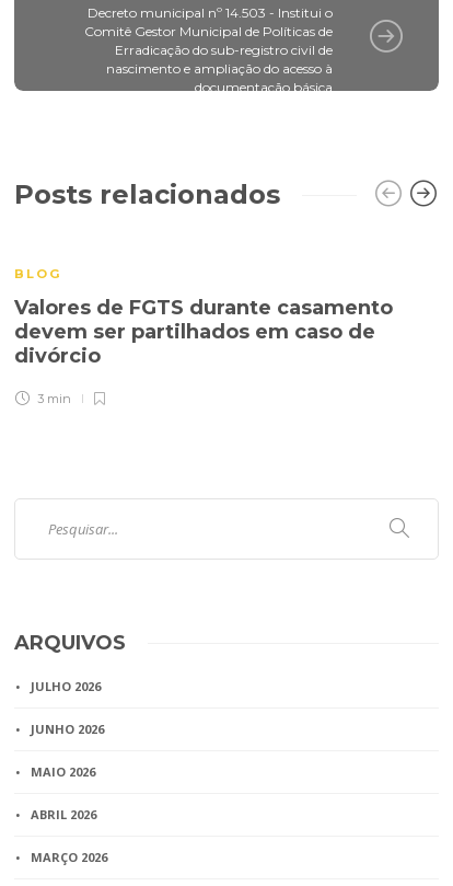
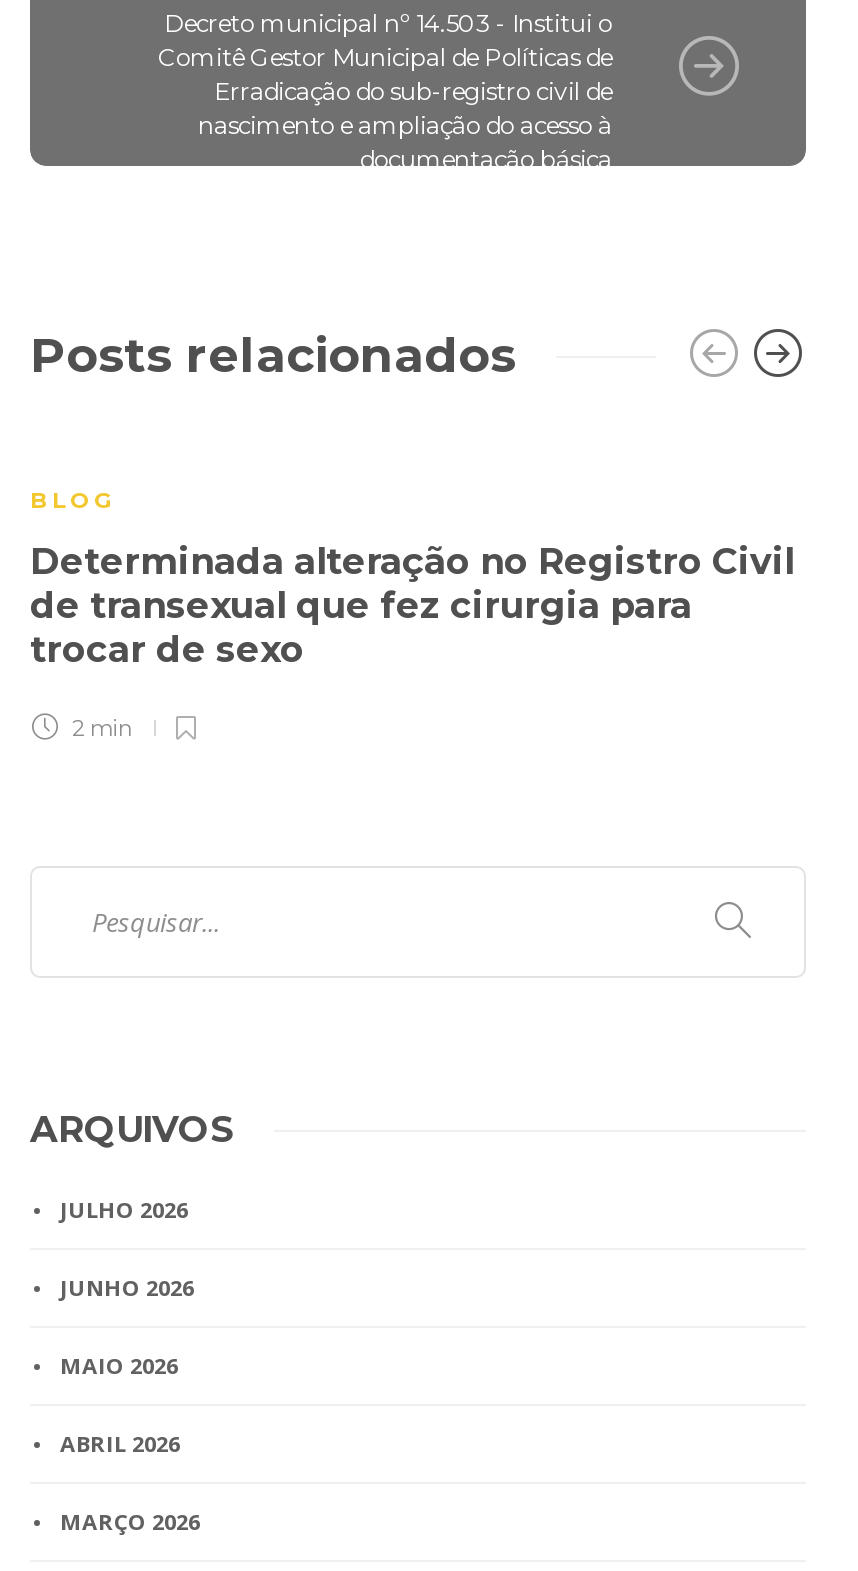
[14,296,393,368] Valores de FGTS durante casamento | devem ser partilhados em caso de | divórcio -> [30,541,794,673] Determinada alteração no Registro Civil | de transexual que fez cirurgia para | trocar de sexo
[34,391,71,407] 3 min -> [66,715,134,743] 2 min

